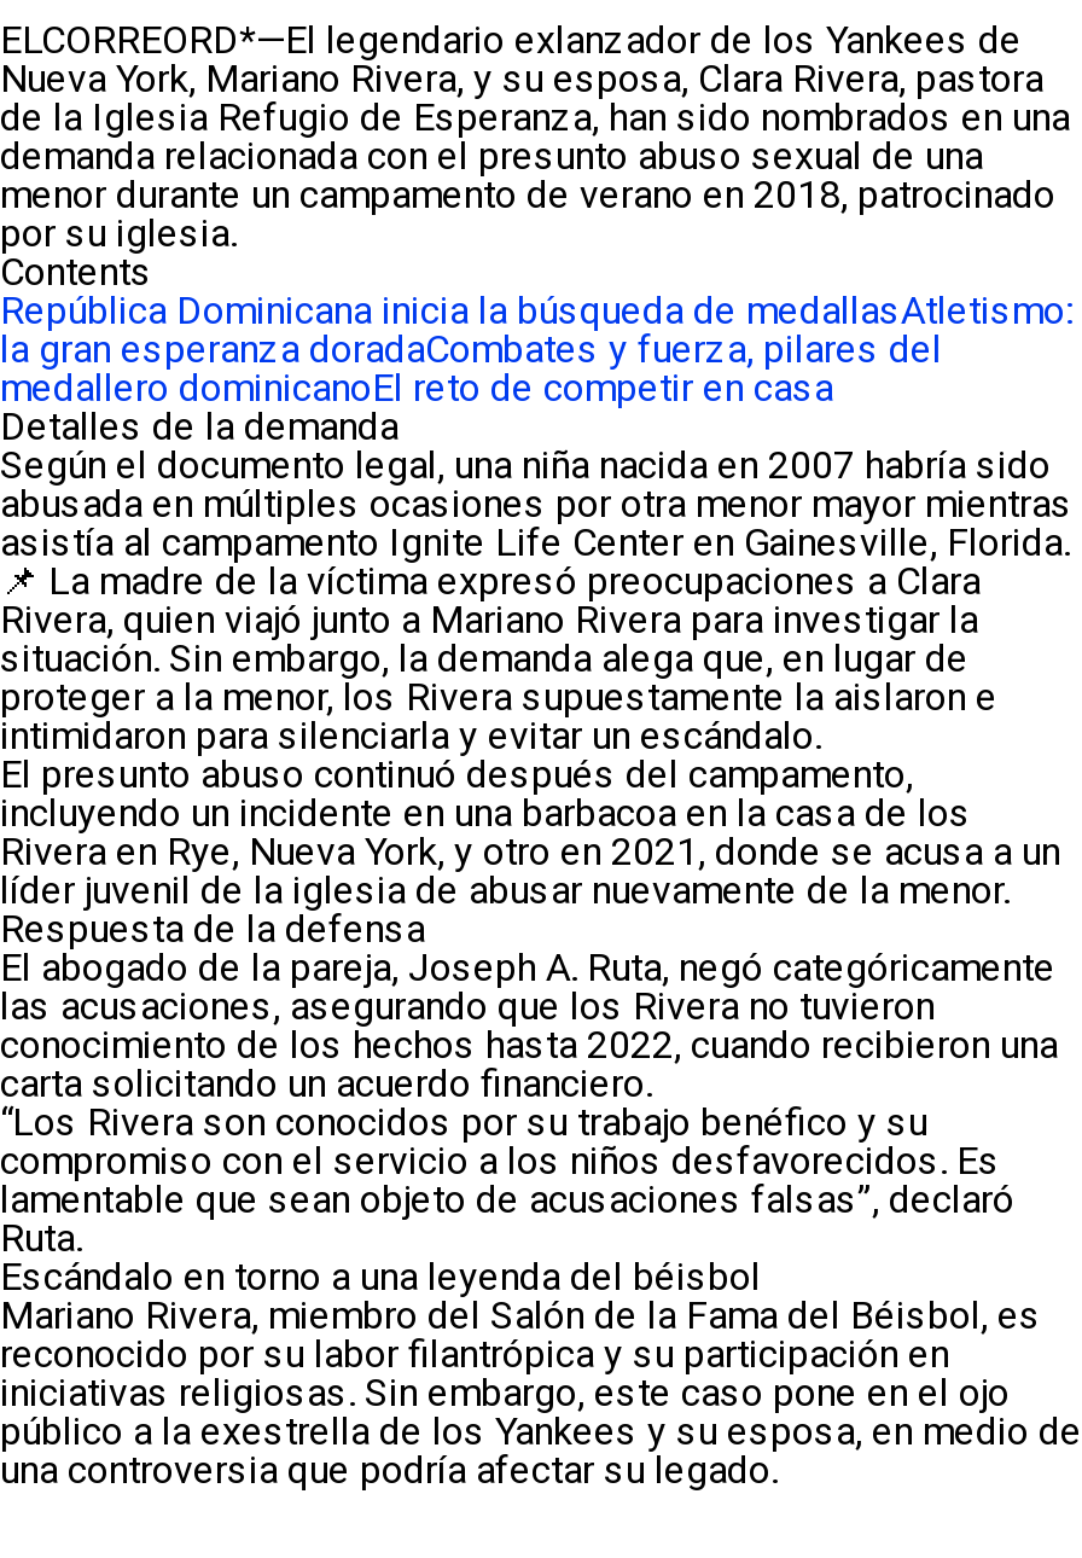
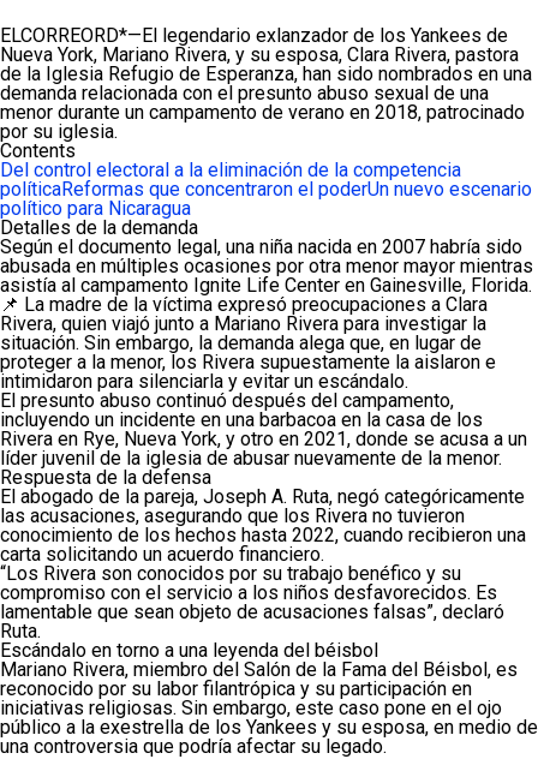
[0,288,1072,411] República Dominicana inicia la búsqueda de medallasAtletismo: | la gran esperanza doradaCombates y fuerza, pilares del | medallero dominicanoEl reto de competir en casa -> [0,159,532,220] Del control electoral a la eliminación de la competencia | políticaReformas que concentraron el poderUn nuevo escenario | político para Nicaragua

